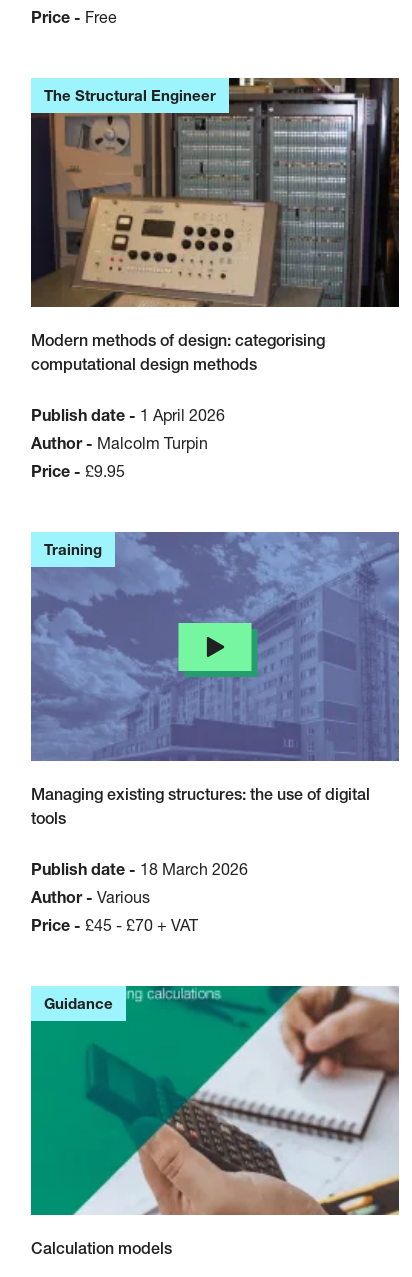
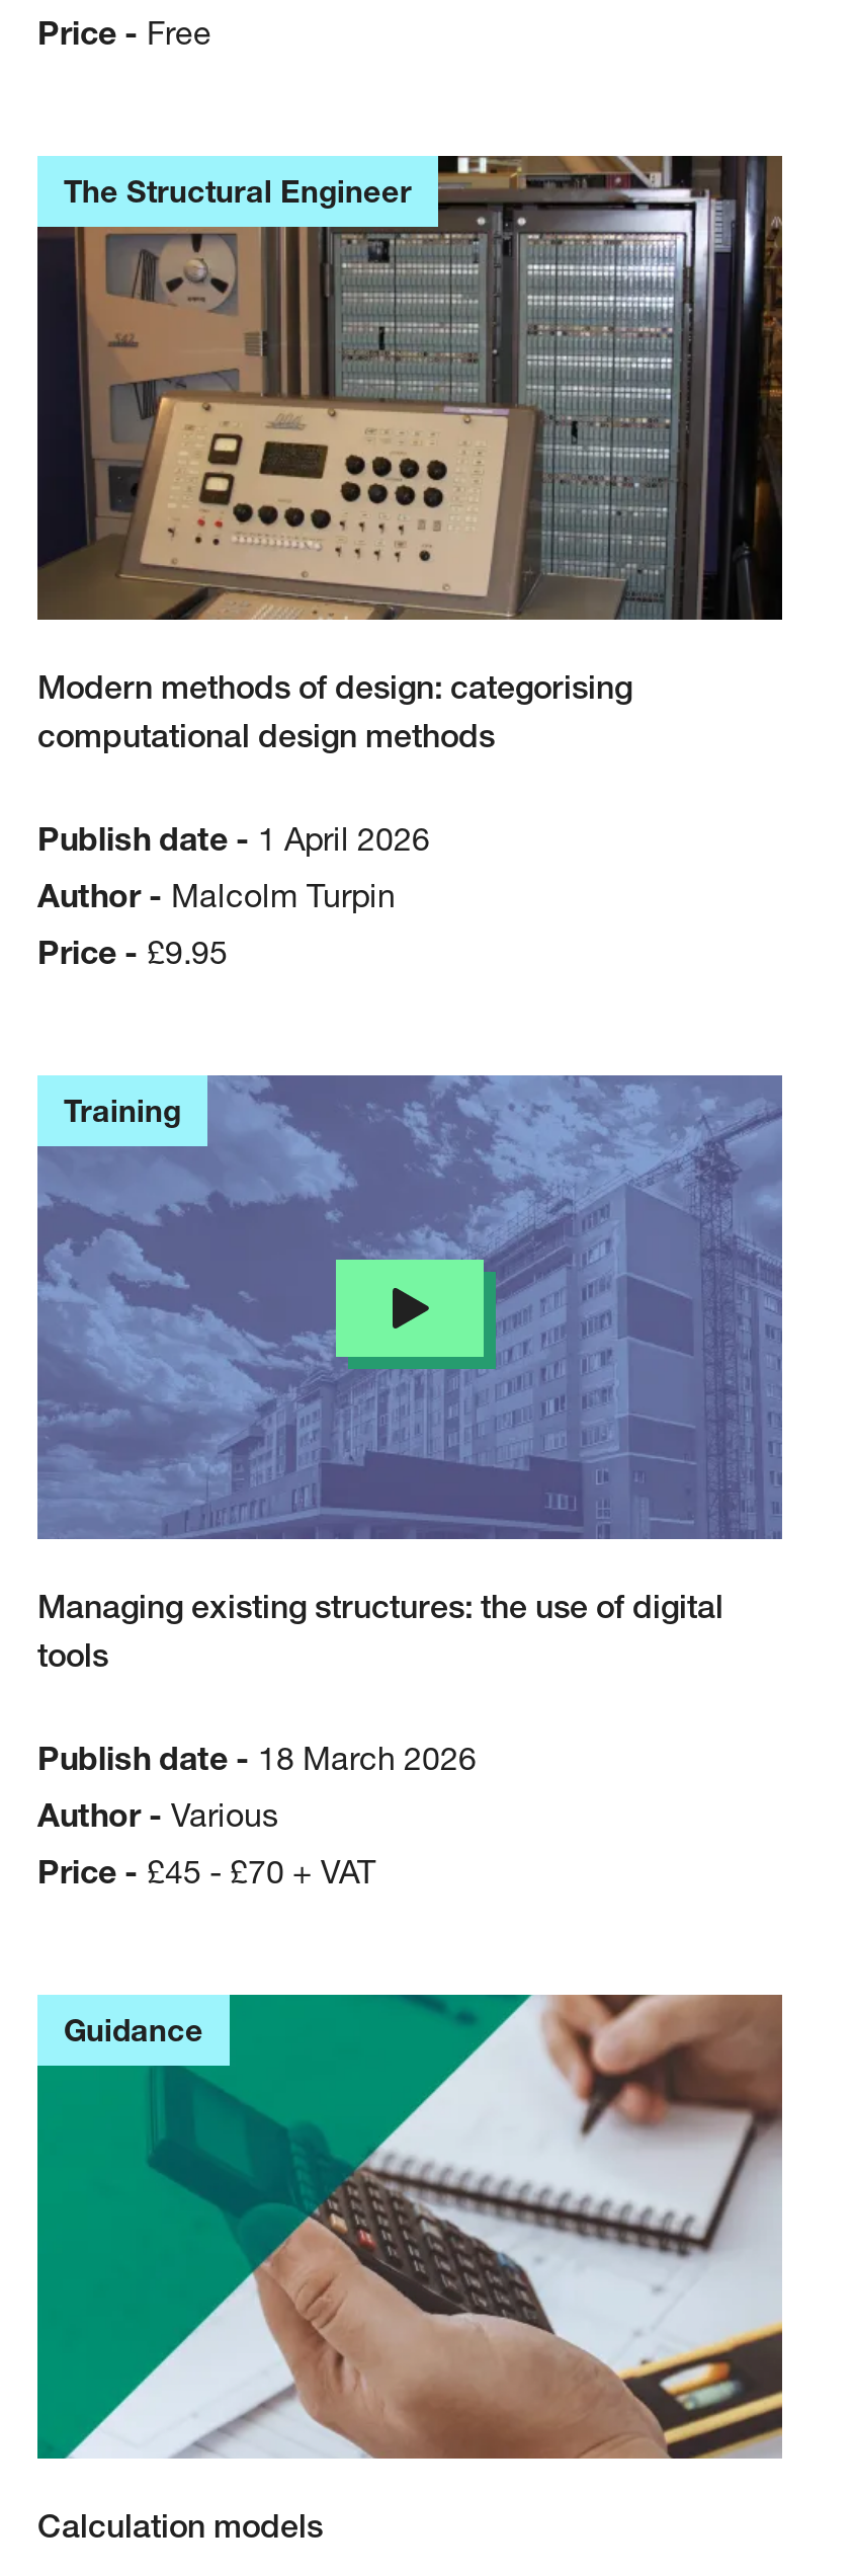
[47,985,400,1216] [image] -> [66,1993,784,2461] [image]

